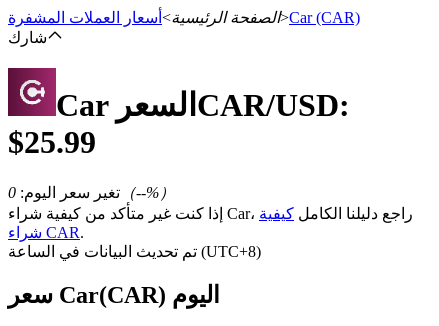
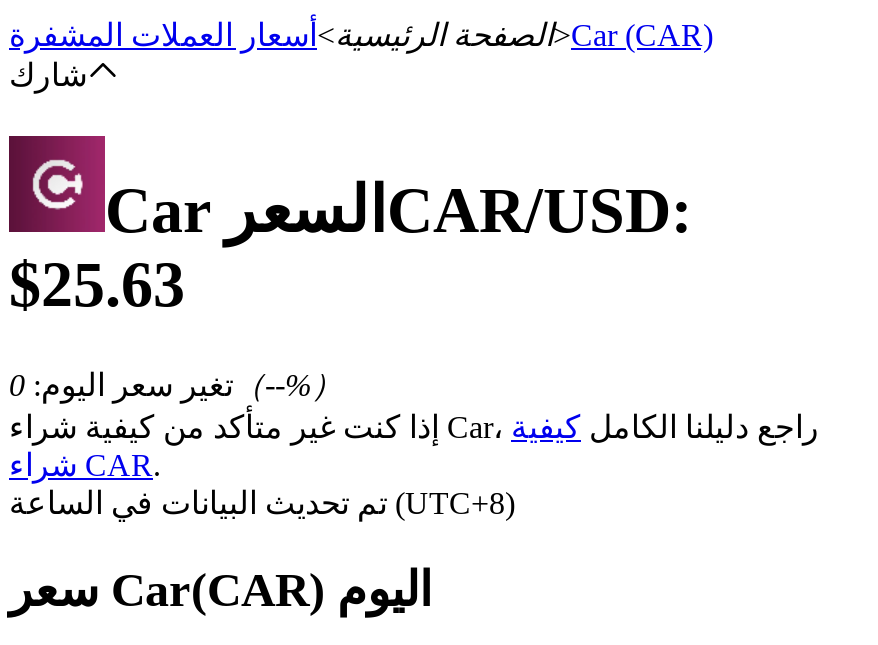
[8,124,96,160] $25.99 -> [9,249,185,321] $25.63

